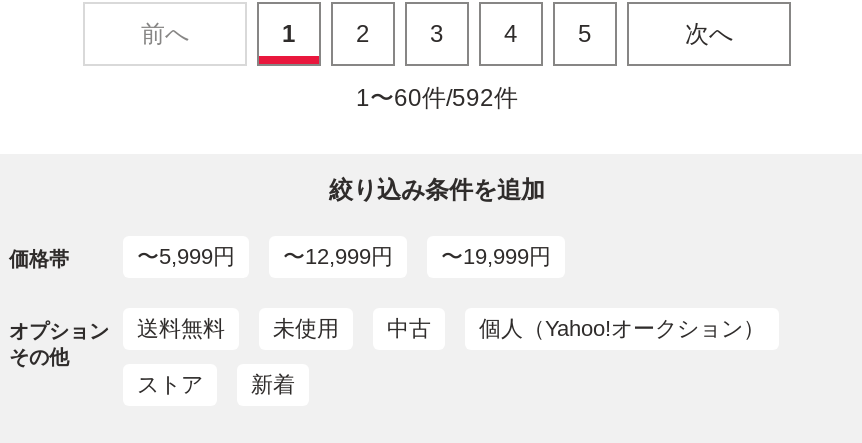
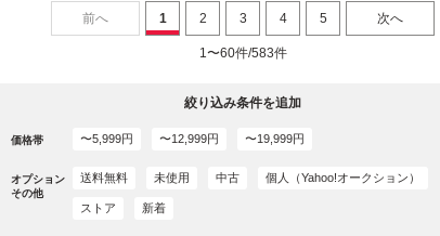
[356,84,518,112] 1〜60件/592件 -> [199,45,287,60] 1〜60件/583件

